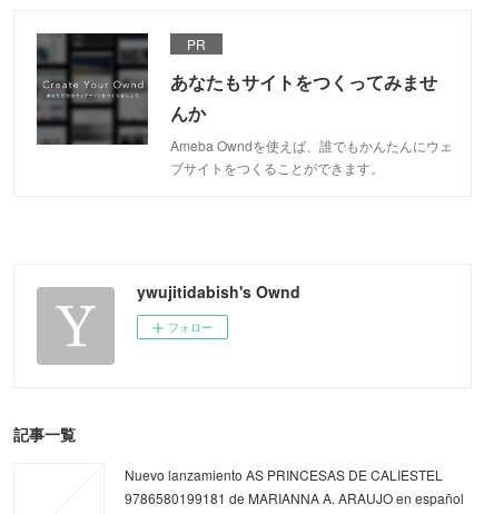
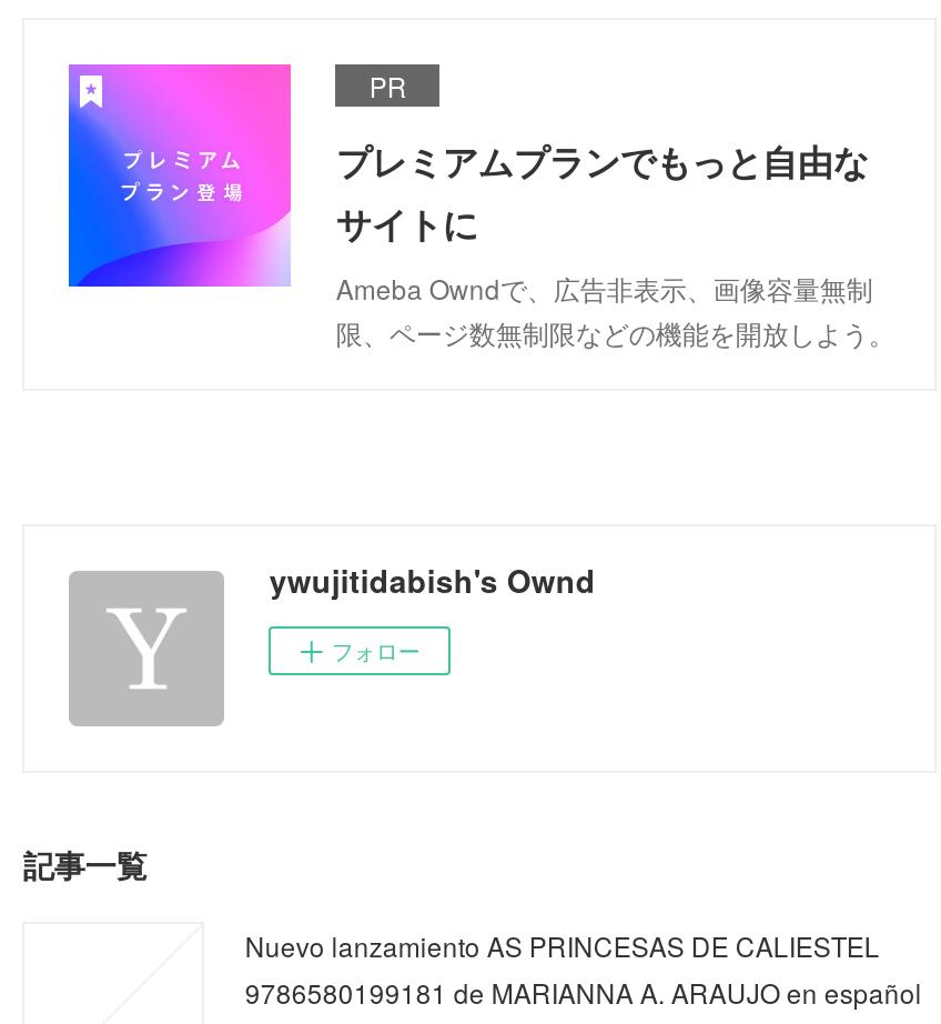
[36,32,453,177] [image] | あなたもサイトをつくってみませ | んか | Ameba Owndを使えば、誰でもかんたんにウェ | ブサイトをつくることができます。 -> [67,62,895,351] [image] | プレミアムプランでもっと自由な | サイトに | Ameba Owndで、広告非表示、画像容量無制 | 限、ページ数無制限などの機能を開放しよう。

